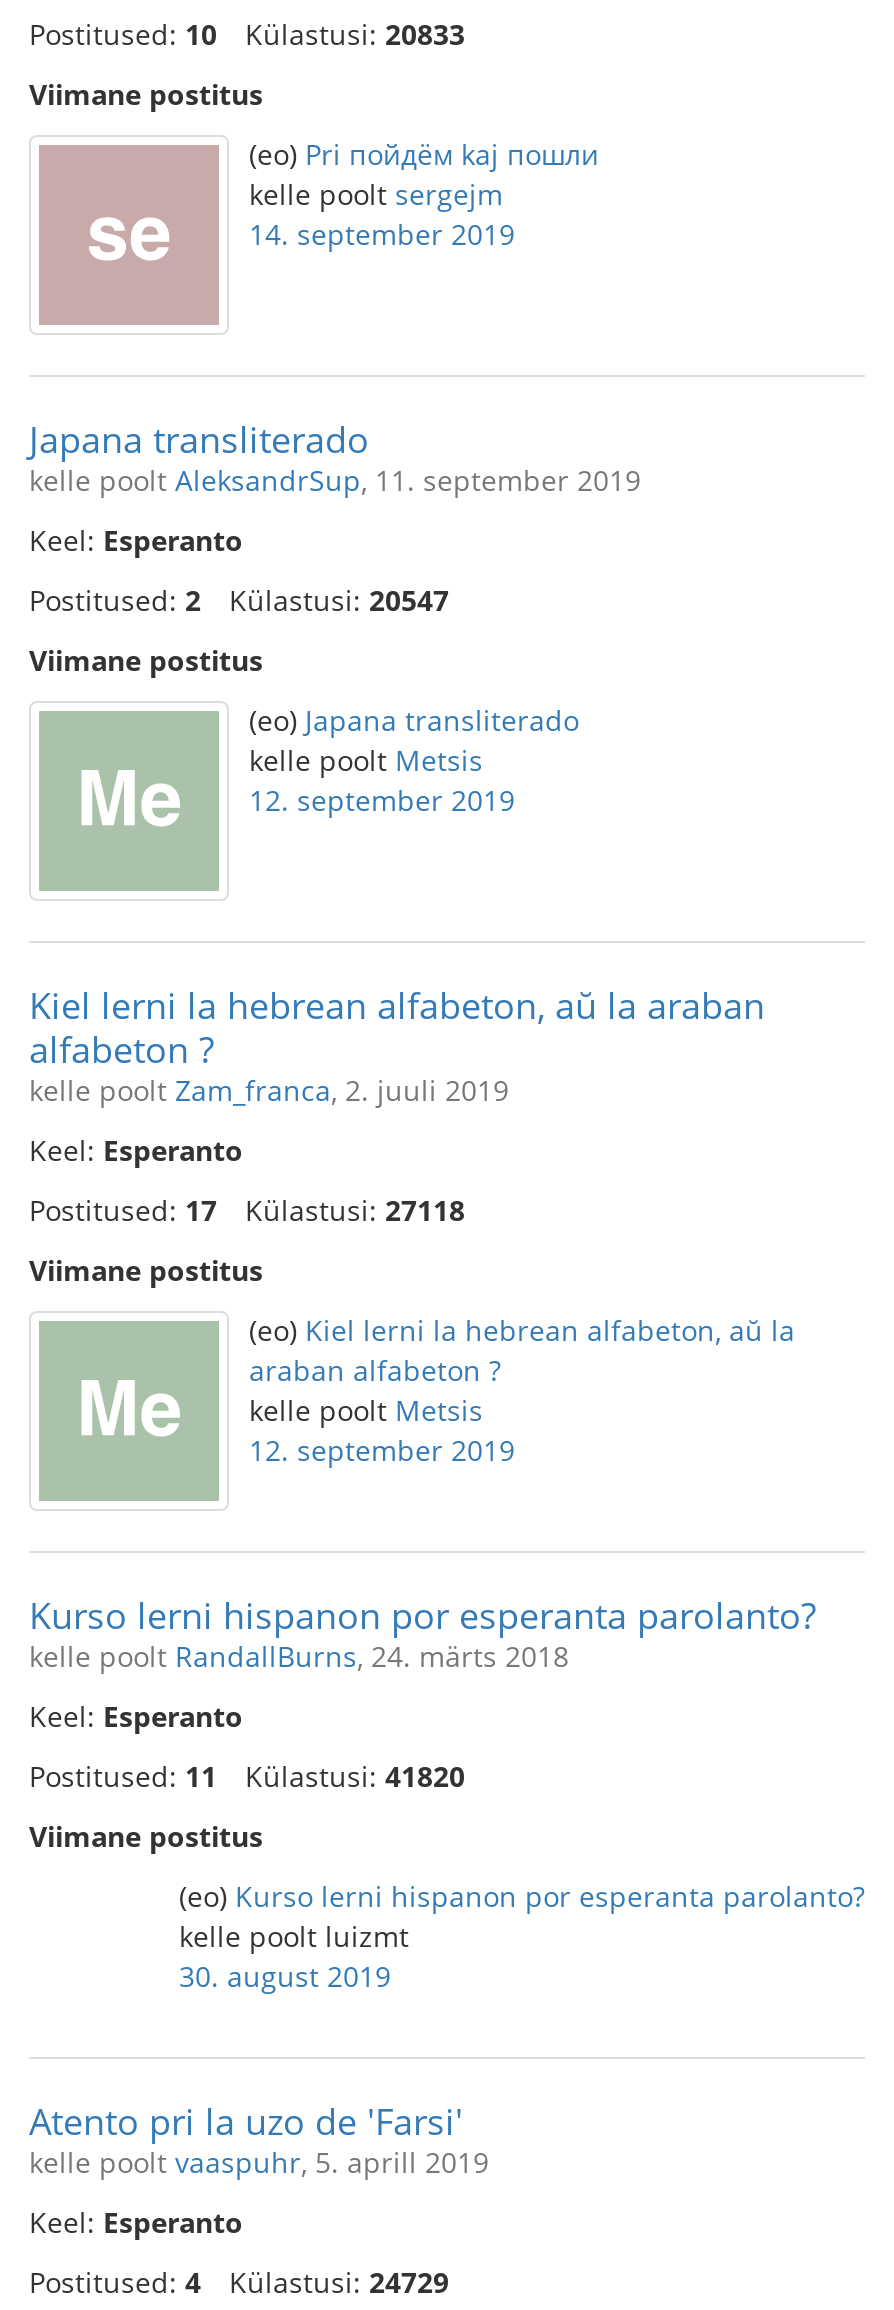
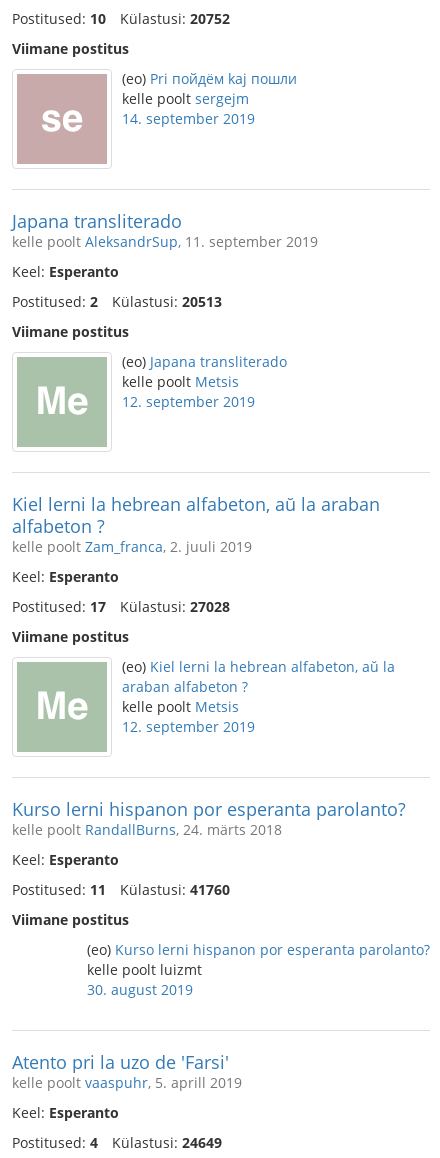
[29,15,465,53] Postitused: 10 Külastusi: 20833 -> [12,9,230,28] Postitused: 10 Külastusi: 20752
[29,581,449,619] Postitused: 2 Külastusi: 20547 -> [12,292,222,311] Postitused: 2 Külastusi: 20513
[29,1191,465,1229] Postitused: 17 Külastusi: 27118 -> [12,597,230,616] Postitused: 17 Külastusi: 27028
[29,1757,465,1795] Postitused: 11 Külastusi: 41820 -> [12,880,230,899] Postitused: 11 Külastusi: 41760
[29,2263,449,2301] Postitused: 4 Külastusi: 24729 -> [12,1133,222,1152] Postitused: 4 Külastusi: 24649

